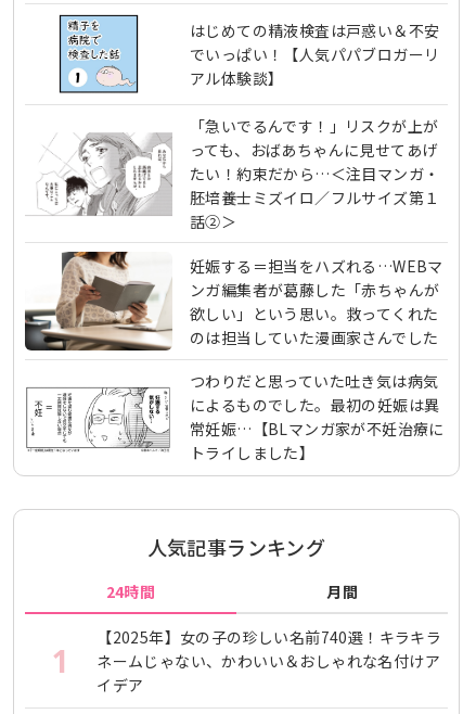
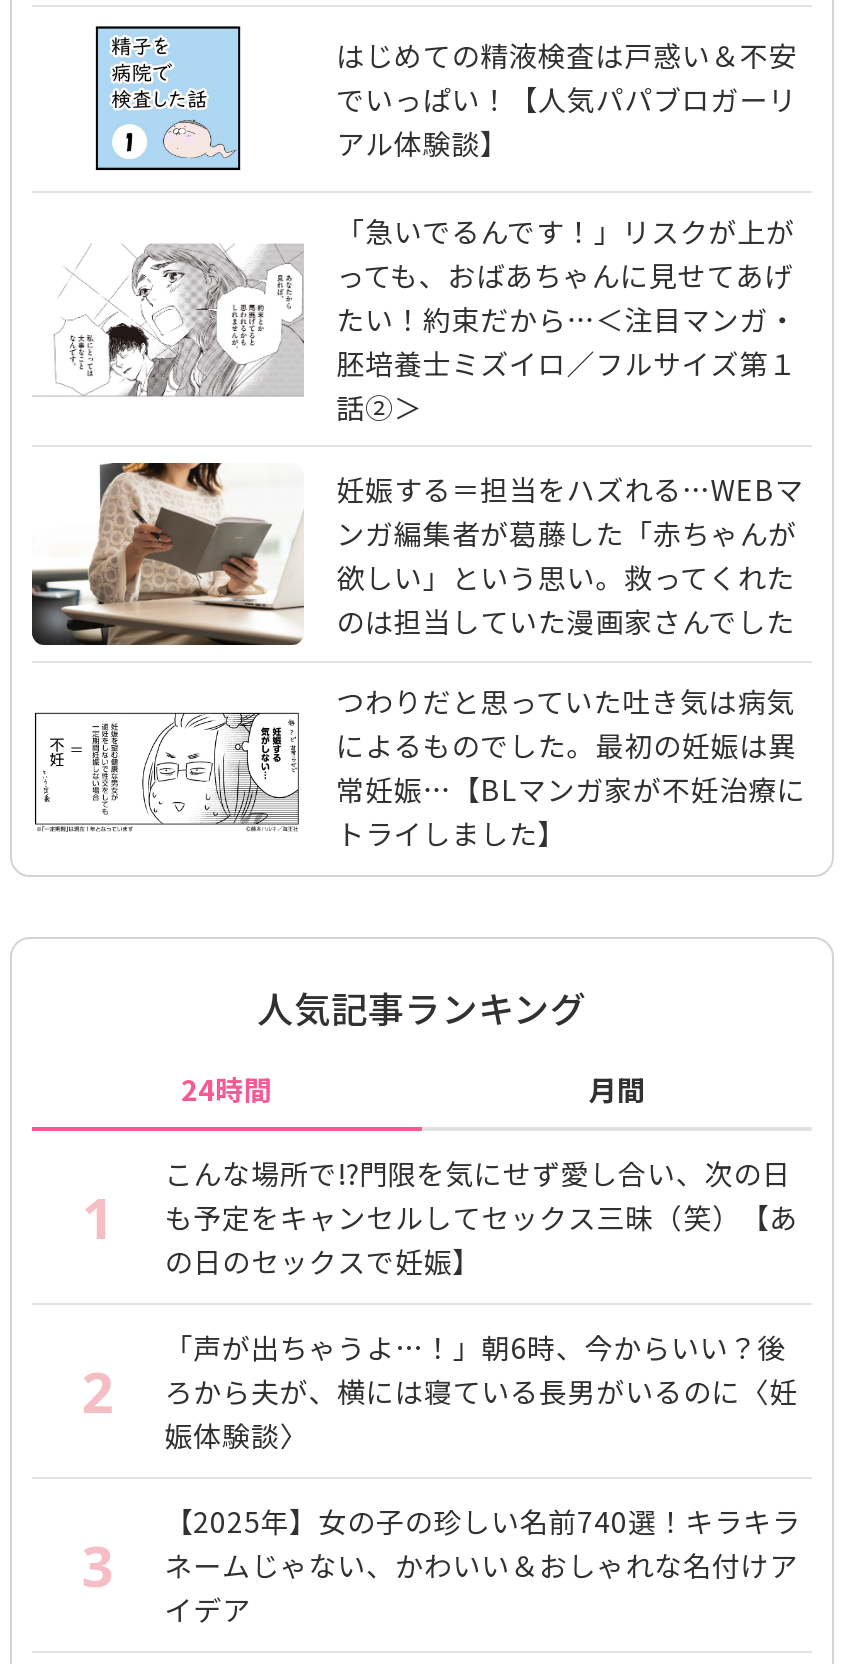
none -> [82,1154,798,1430] こんな場所で!?門限を気にせず愛し合い、次の日 | も予定をキャンセルしてセックス三昧（笑）【あ | の日のセックスで妊娠】 | 2
none -> [82,1328,798,1604] 「声が出ちゃうよ…！」朝6時、今からいい？後 | ろから夫が、横には寝ている長男がいるのに〈妊 | 娠体験談〉 | 3

